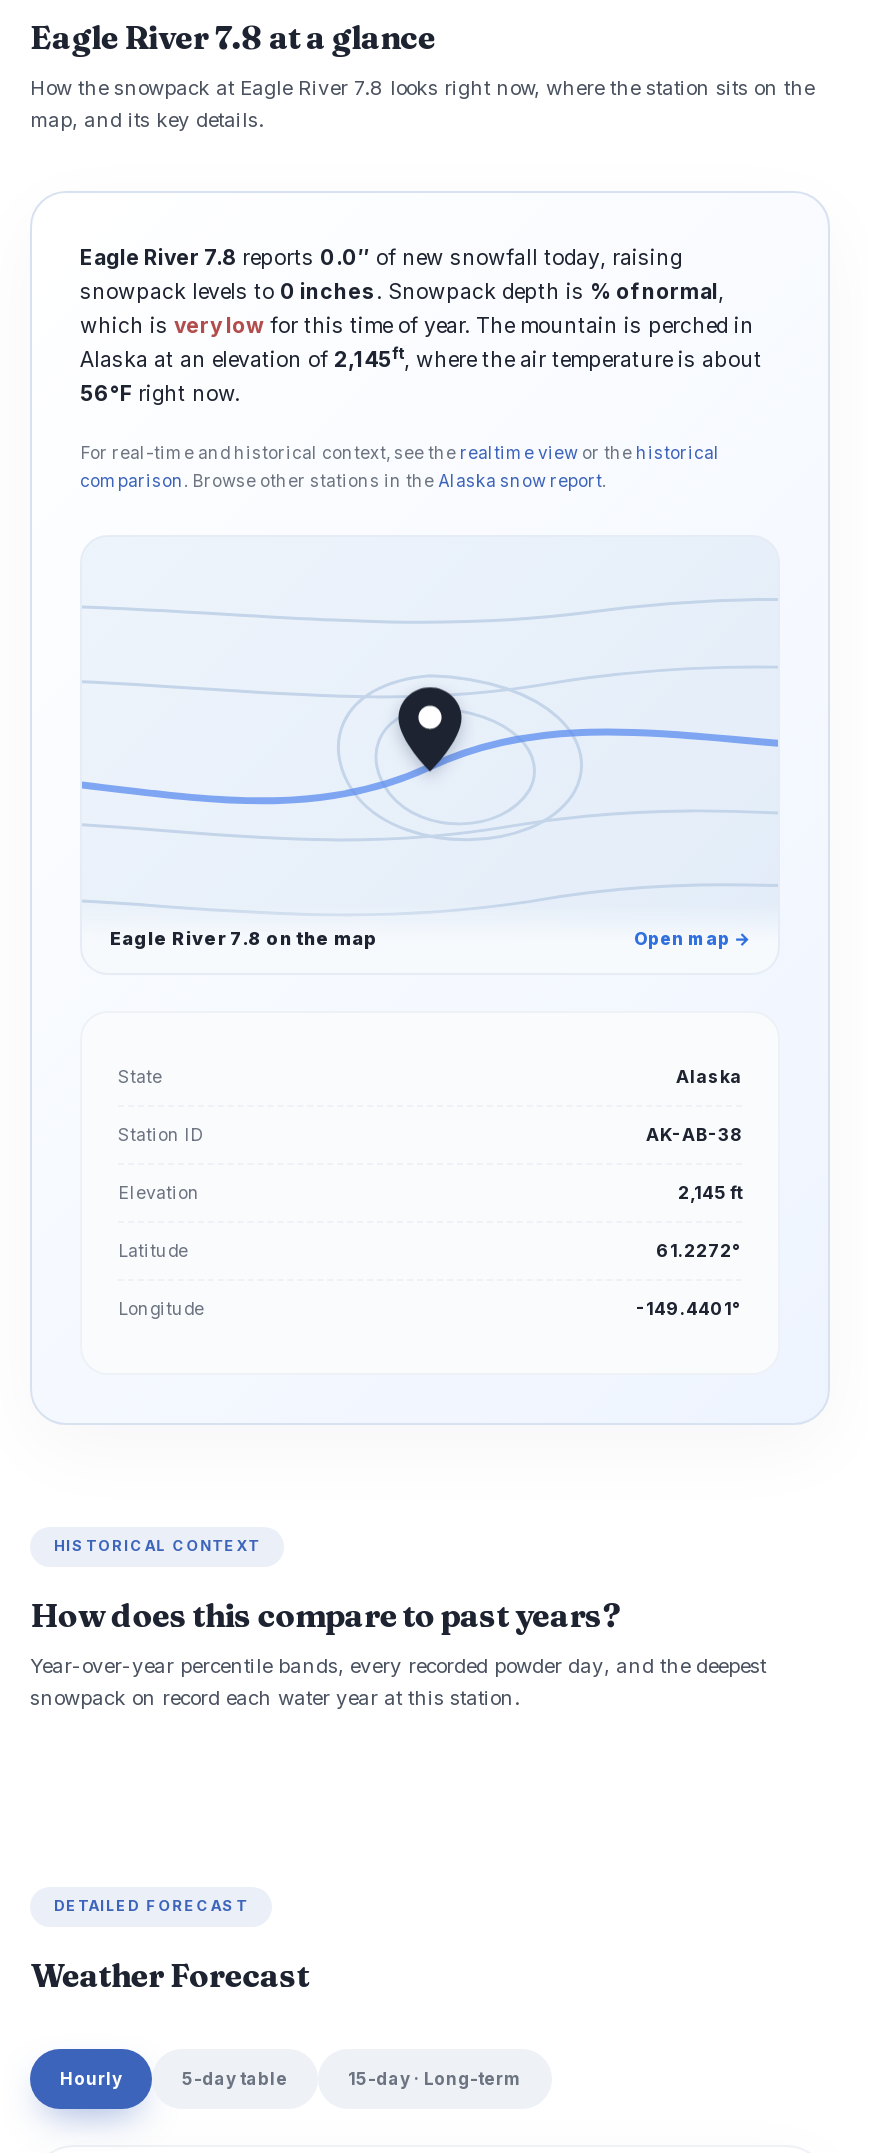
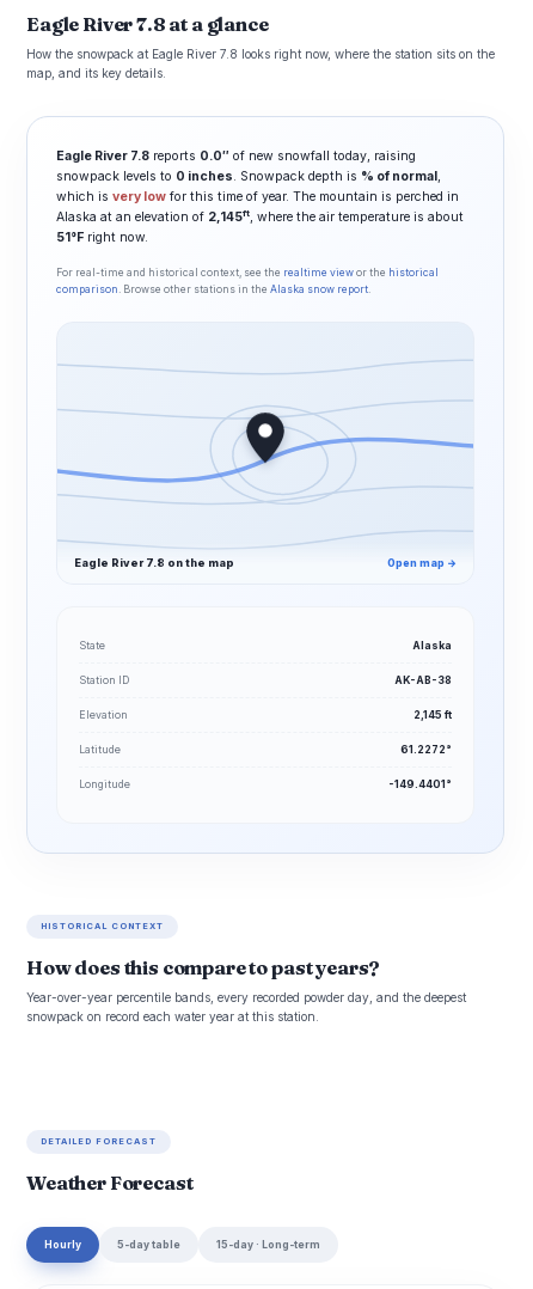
[80,381,240,407] 56°F right now. -> [56,230,148,245] 51°F right now.

